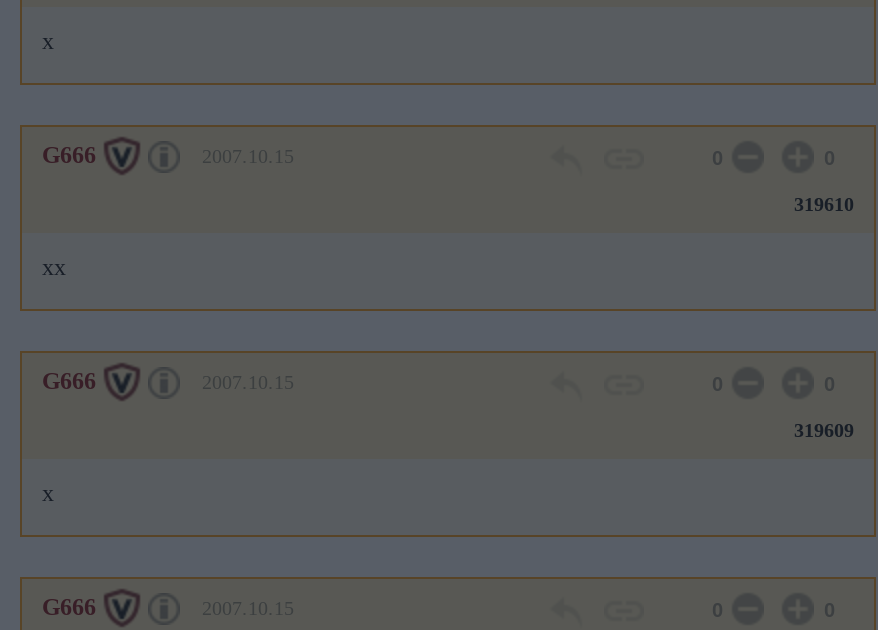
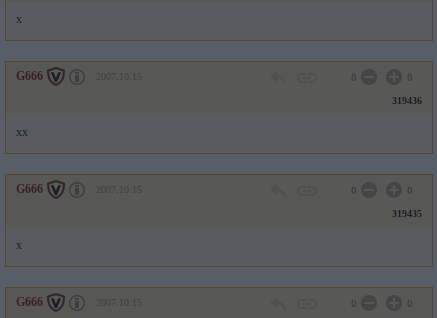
[794,193,854,215] 319610 -> [392,95,422,106] 319436
[794,419,854,441] 319609 -> [392,208,422,219] 319435

